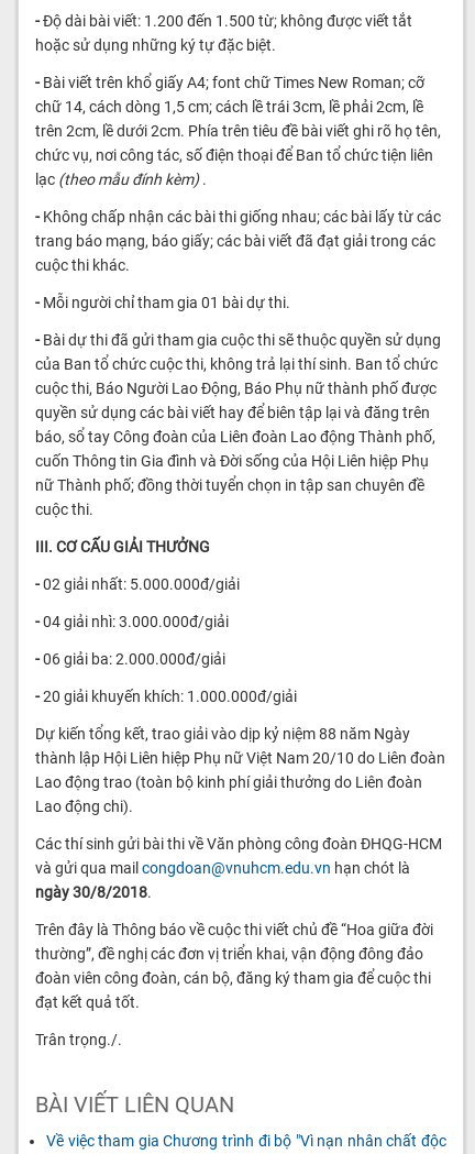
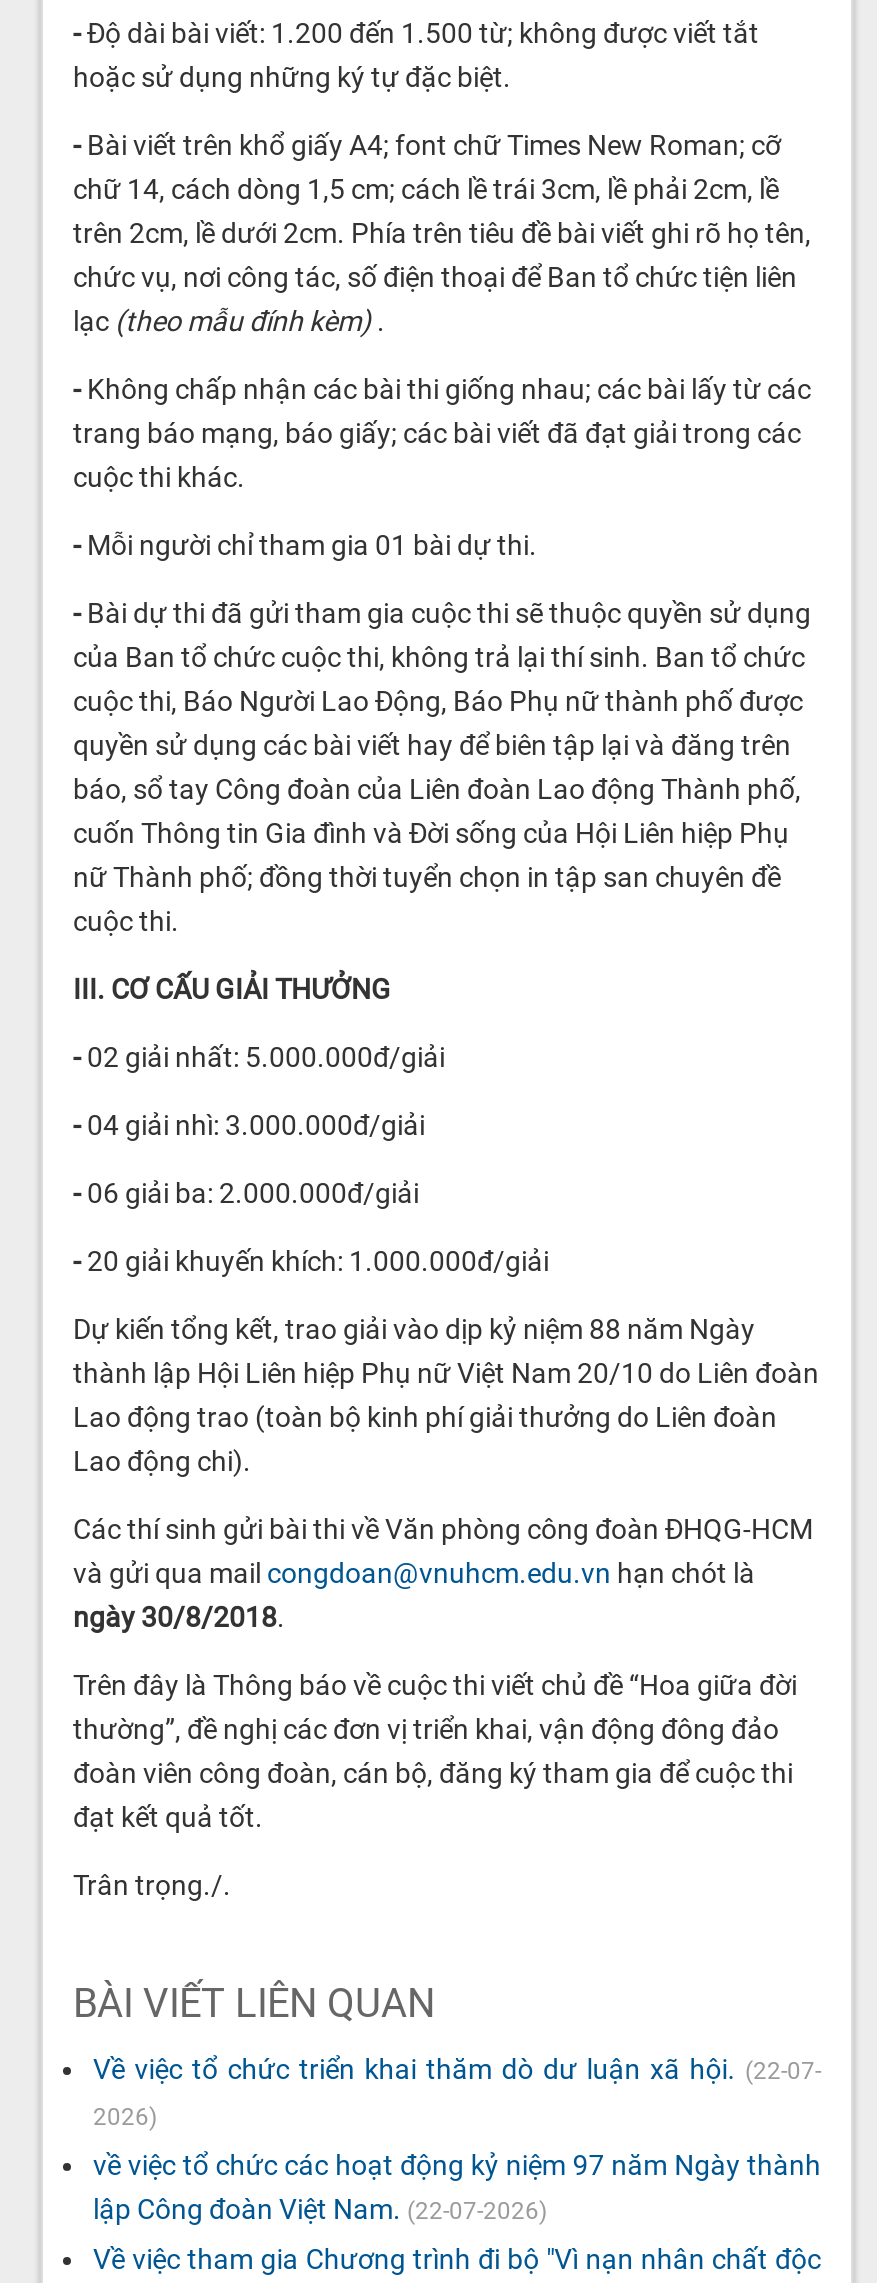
none -> [93,2054,821,2226] Về việc tổ chức triển khai thăm dò dư luận xã hội. (22-07- | 2026) | về việc tổ chức các hoạt động kỷ niệm 97 năm Ngày thành | lập Công đoàn Việt Nam. (22-07-2026)

